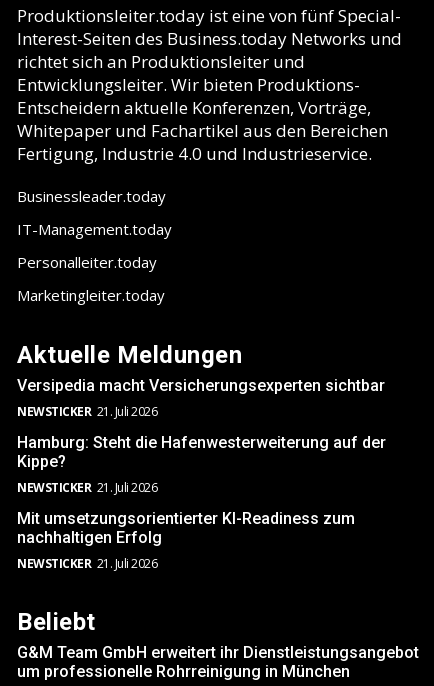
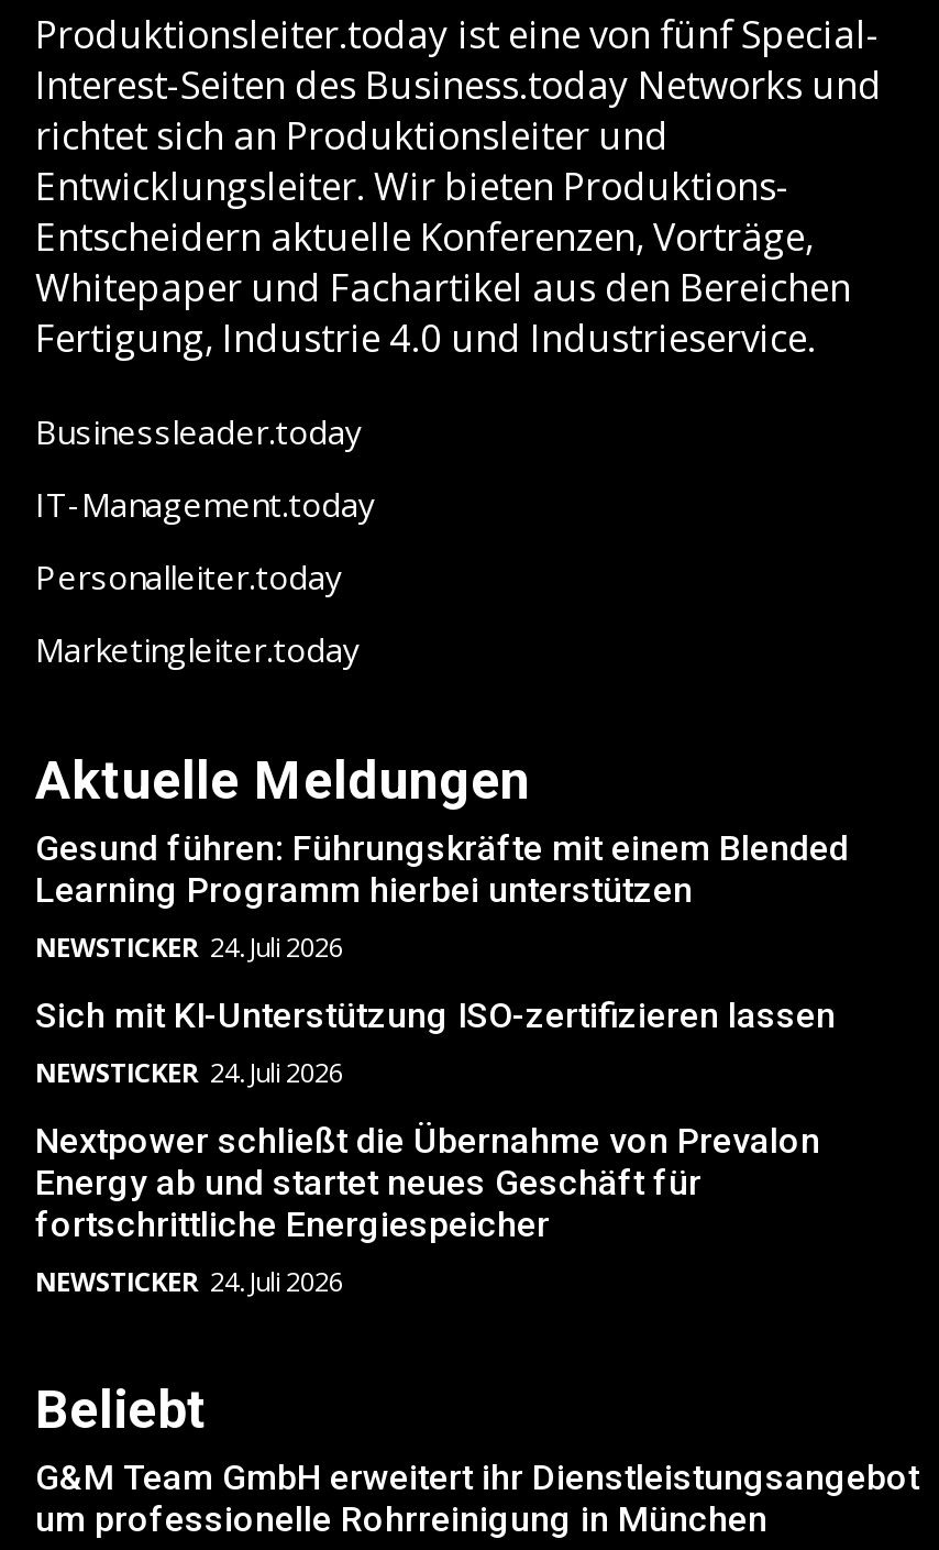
[17,376,385,420] Versipedia macht Versicherungsexperten sichtbar | NEWSTICKER 21. Juli 2026 -> [35,828,849,967] Gesund führen: Führungskräfte mit einem Blended | Learning Programm hierbei unterstützen | NEWSTICKER 24. Juli 2026
[17,433,386,496] Hamburg: Steht die Hafenwesterweiterung auf der | Kippe? | NEWSTICKER 21. Juli 2026 -> [35,995,836,1092] Sich mit KI-Unterstützung ISO-zertifizieren lassen | NEWSTICKER 24. Juli 2026
[17,509,355,572] Mit umsetzungsorientierter KI-Readiness zum | nachhaltigen Erfolg | NEWSTICKER 21. Juli 2026 -> [35,1121,820,1301] Nextpower schließt die Übernahme von Prevalon | Energy ab und startet neues Geschäft für | fortschrittliche Energiespeicher | NEWSTICKER 24. Juli 2026

